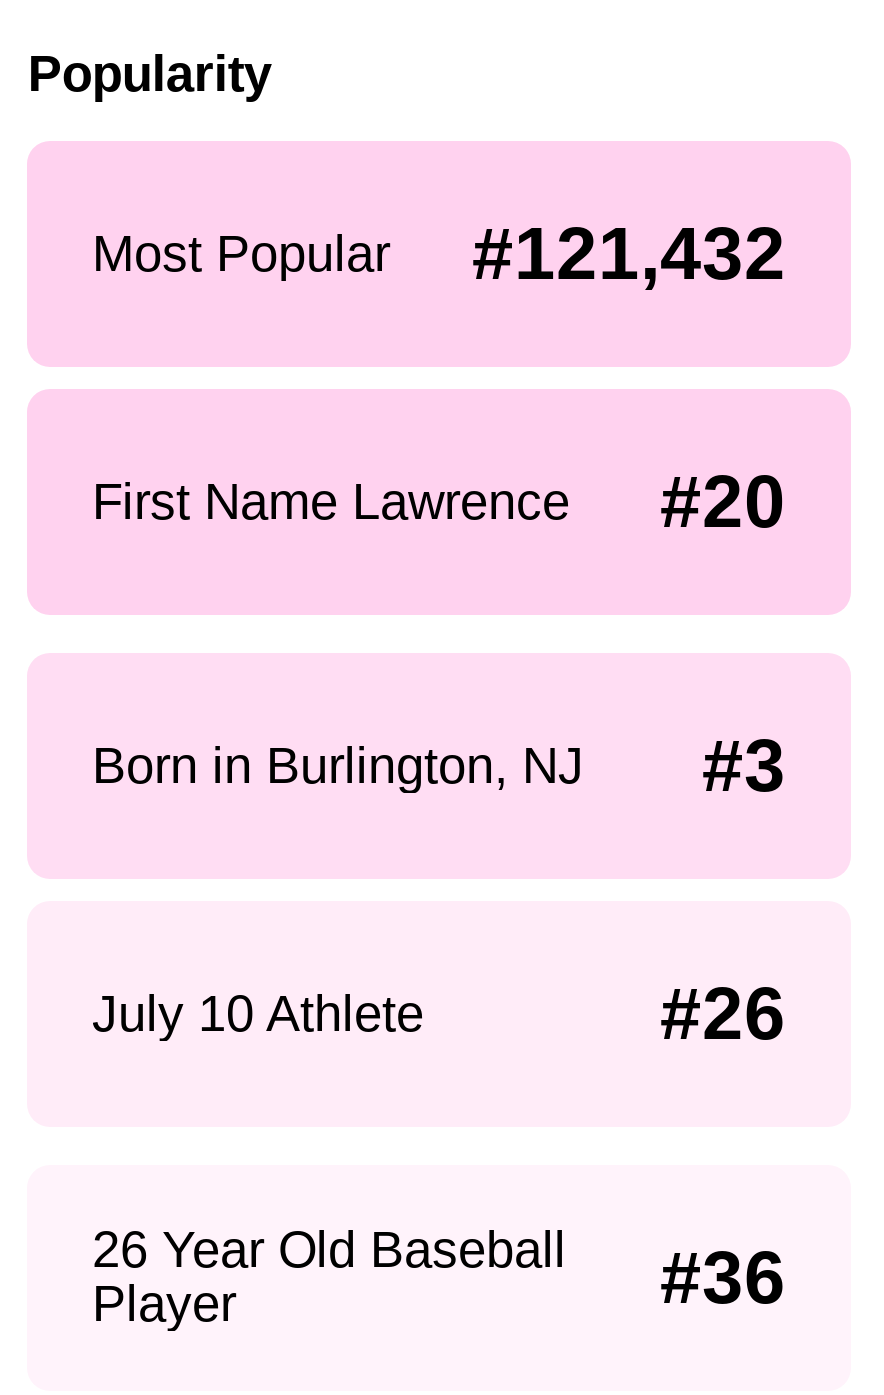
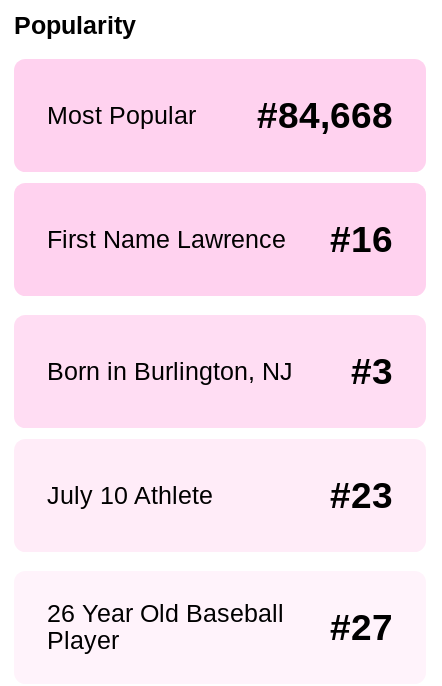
[472,213,786,295] #121,432 -> [257,95,393,136] #84,668
[92,462,786,544] First Name Lawrence #20 -> [46,219,393,260] First Name Lawrence #16
[660,974,786,1056] #26 -> [330,475,393,516] #23
[92,1221,786,1318] 26 Year Old Baseball #36 -> [46,599,393,648] 26 Year Old Baseball #27

